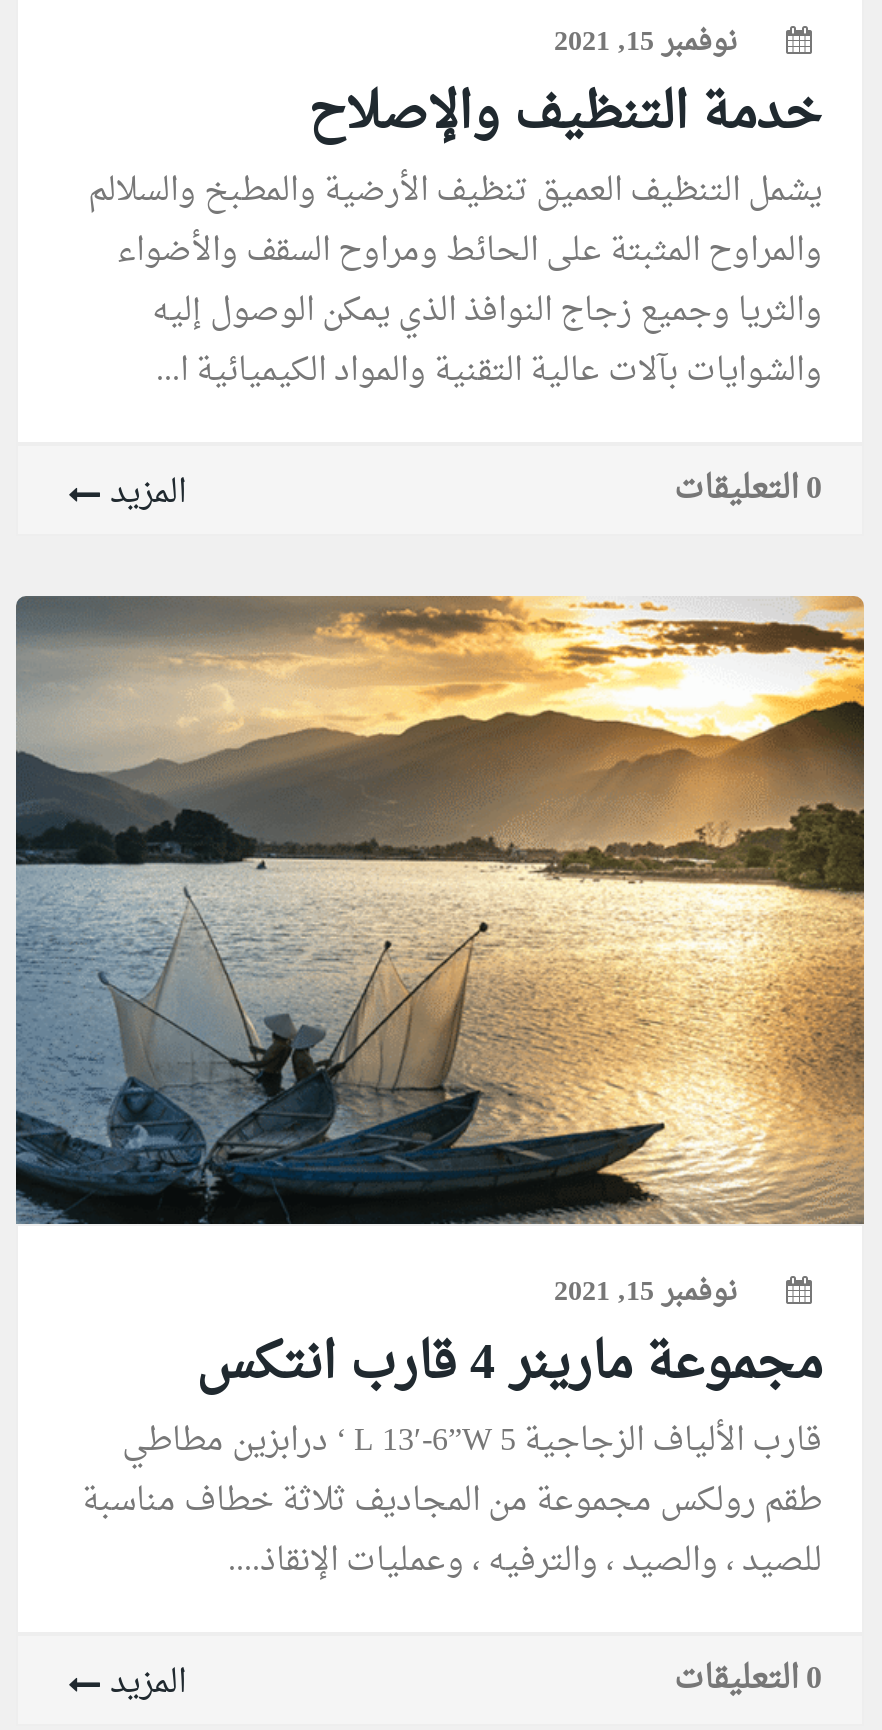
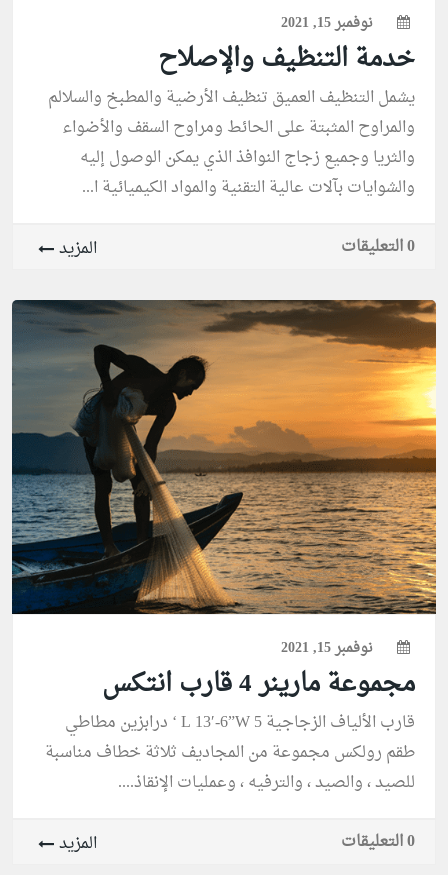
[14,594,866,1226] [image] -> [12,299,437,615] [image]

